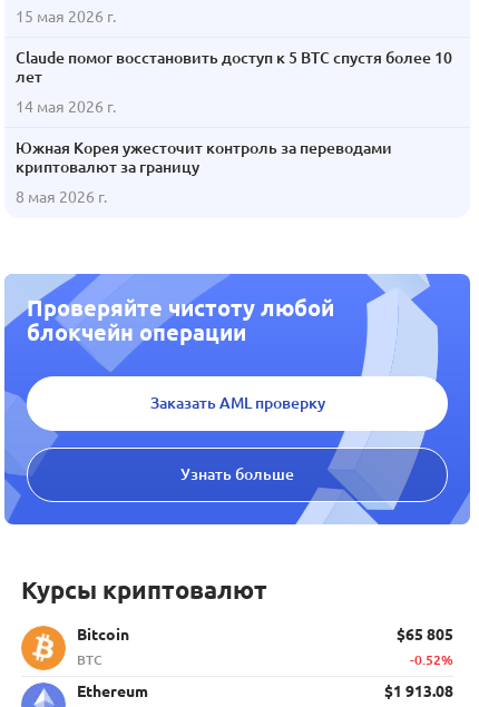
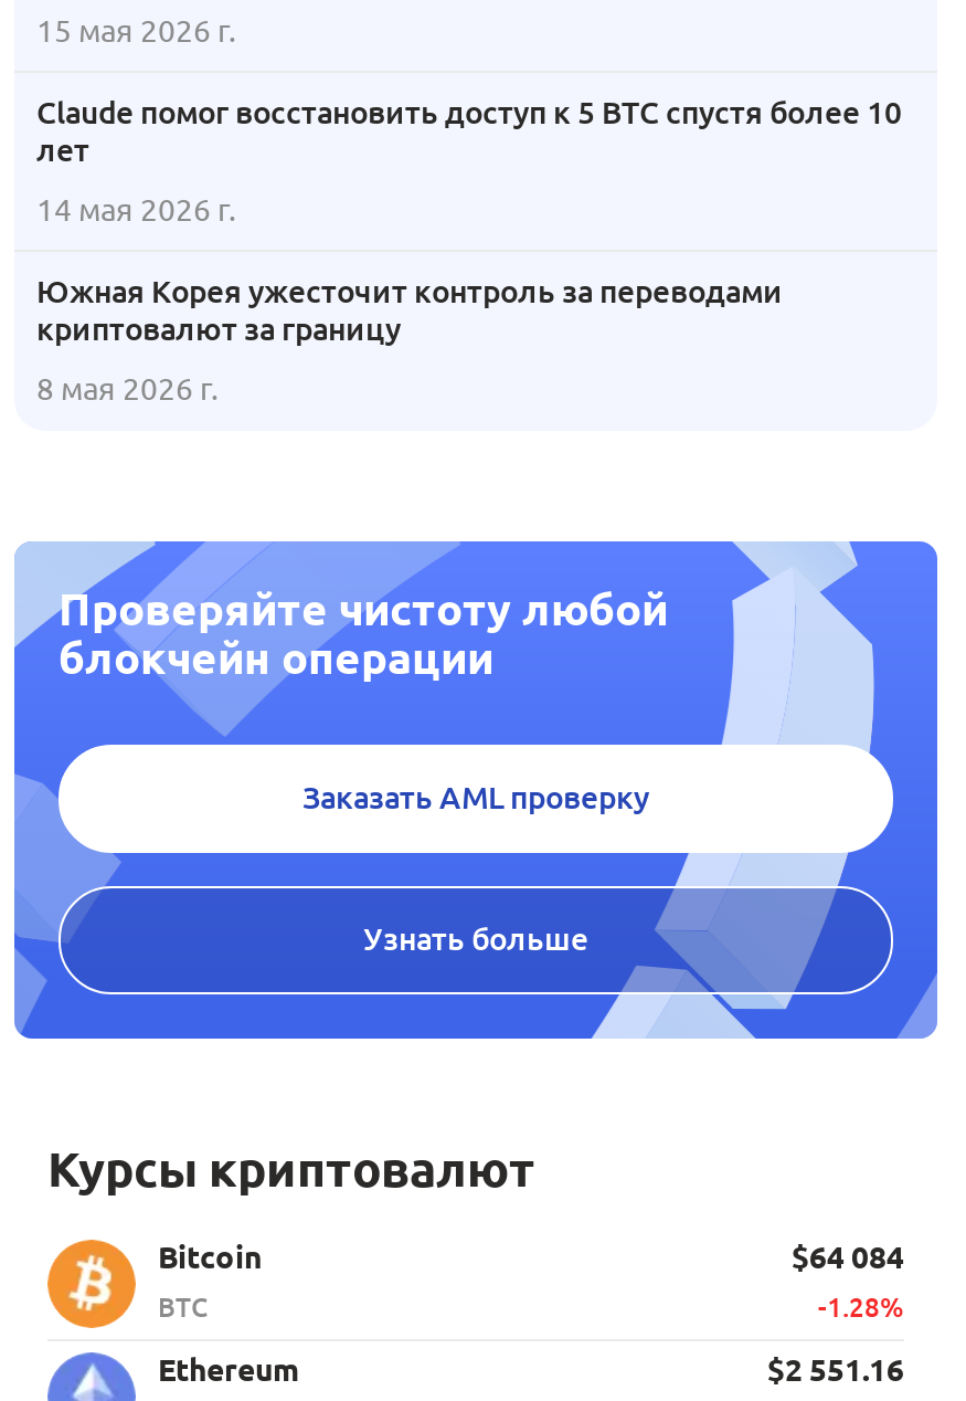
[397,626,453,643] $65 805 -> [792,1239,904,1275] $64 084
[410,653,453,667] -0.52% -> [818,1293,904,1322] -1.28%
[384,682,453,700] $1 913.08 -> [767,1352,904,1387] $2 551.16

